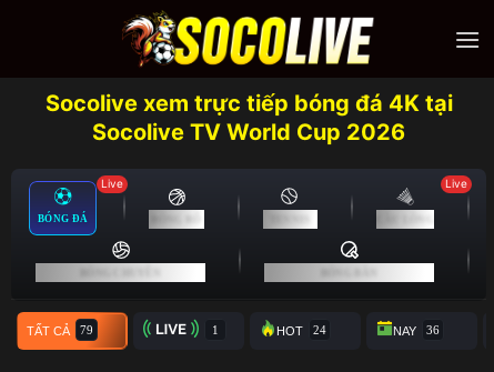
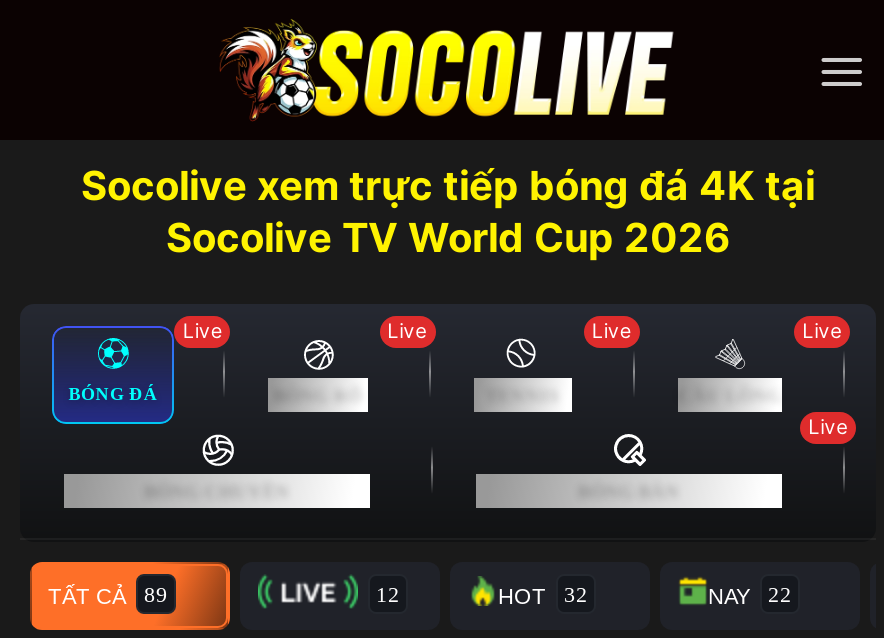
none -> [387,318,427,342] Live
none -> [592,318,632,342] Live
none -> [808,414,848,438] Live

